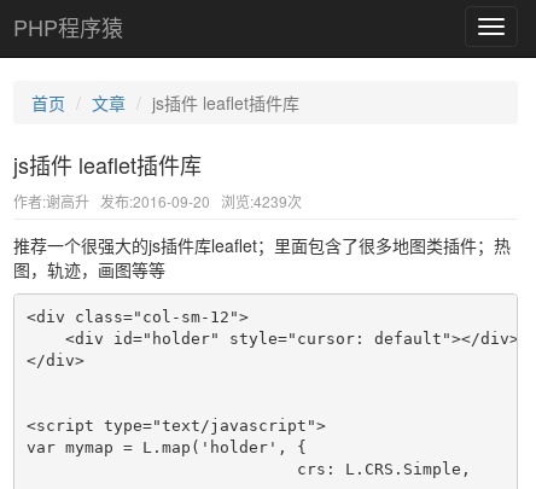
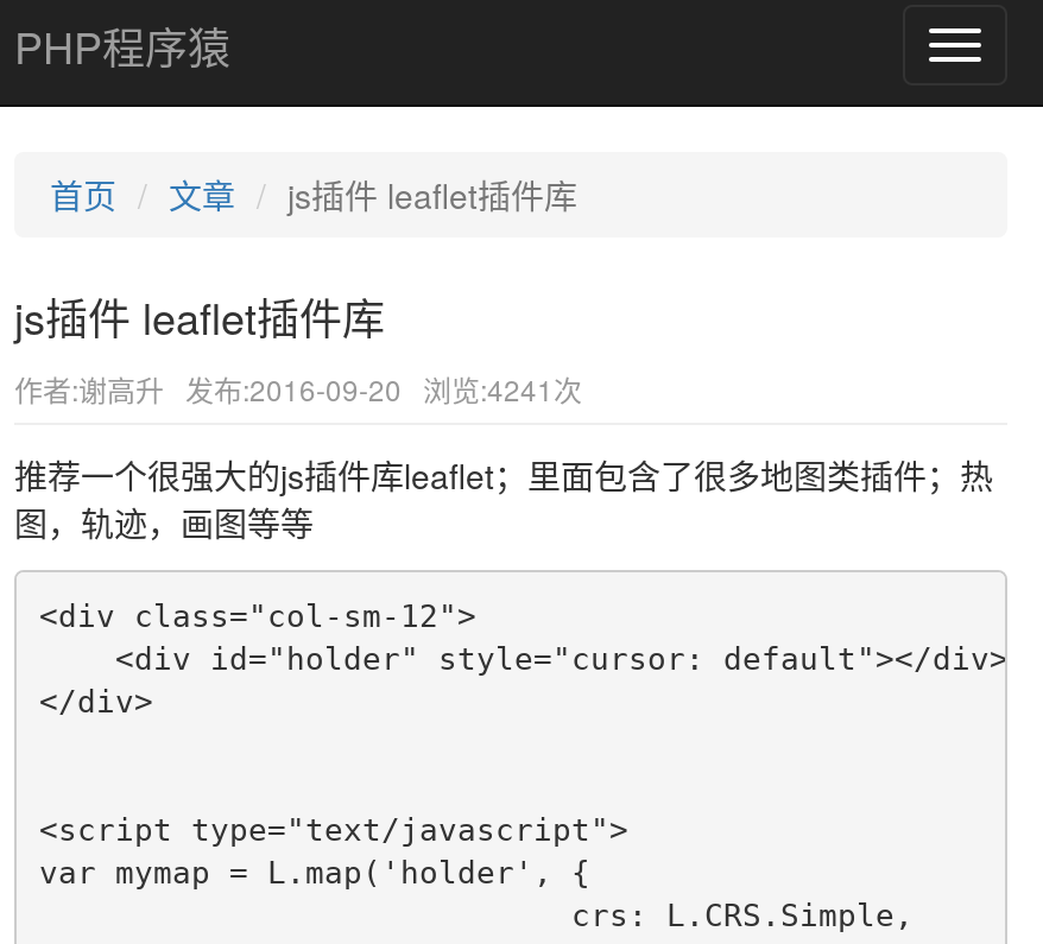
[13,191,302,211] 作者:谢高升 发布:2016-09-20 浏览:4239次 -> [14,368,582,408] 作者:谢高升 发布:2016-09-20 浏览:4241次

